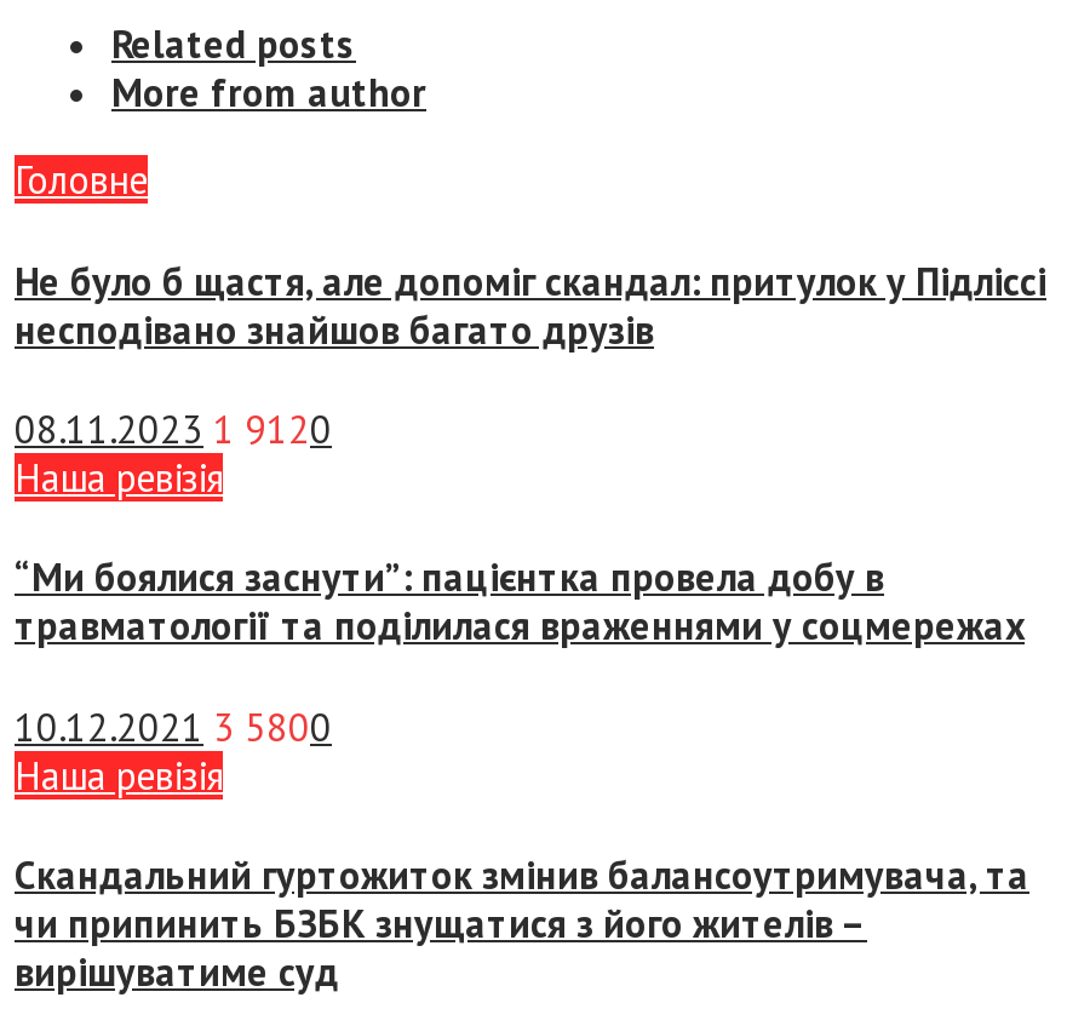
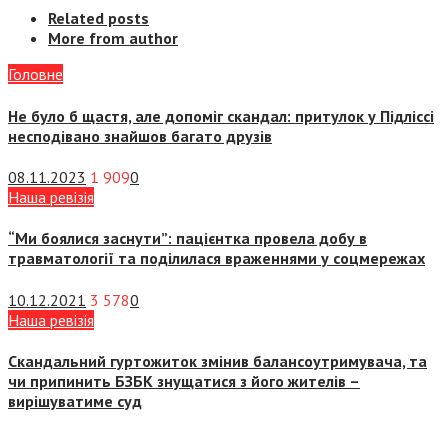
[15,405,332,453] 08.11.2023 1 9120 -> [8,167,139,187] 08.11.2023 1 9090
[15,701,332,750] 10.12.2021 3 5800 -> [8,289,139,309] 10.12.2021 3 5780

